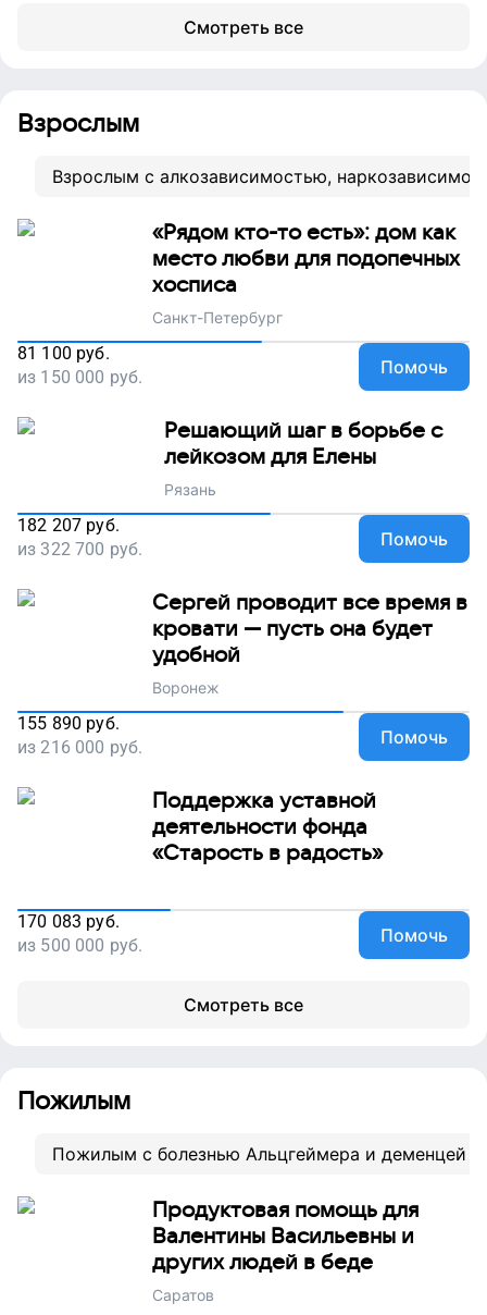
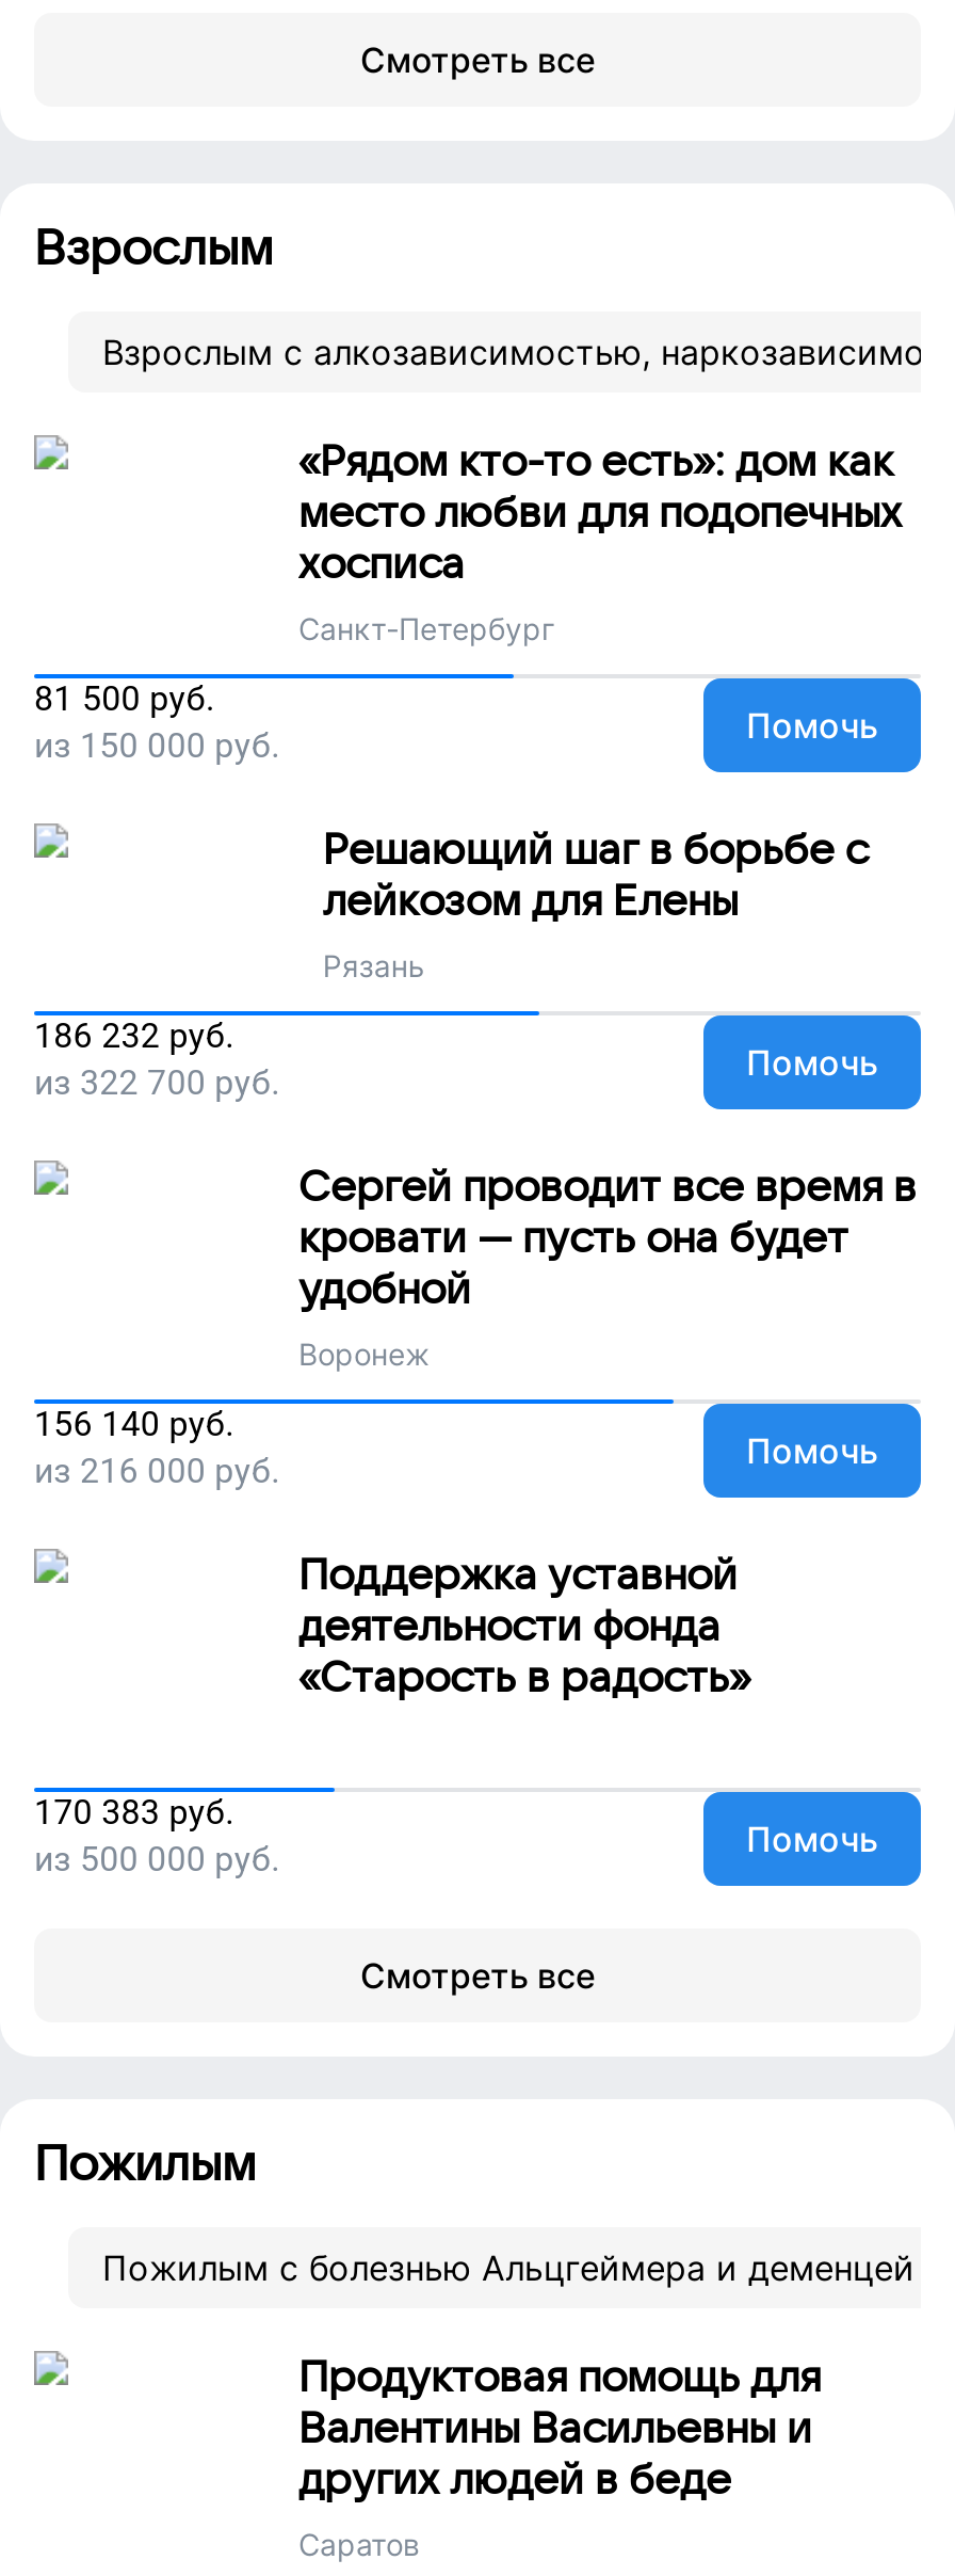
[17,343,109,364] 81 100 руб. -> [34,678,215,719] 81 500 руб.
[17,515,119,536] 182 207 руб. -> [34,1015,234,1056] 186 232 руб.
[17,713,119,734] 155 890 руб. -> [34,1404,234,1444] 156 140 руб.
[17,911,119,932] 170 083 руб. -> [34,1792,234,1833] 170 383 руб.

